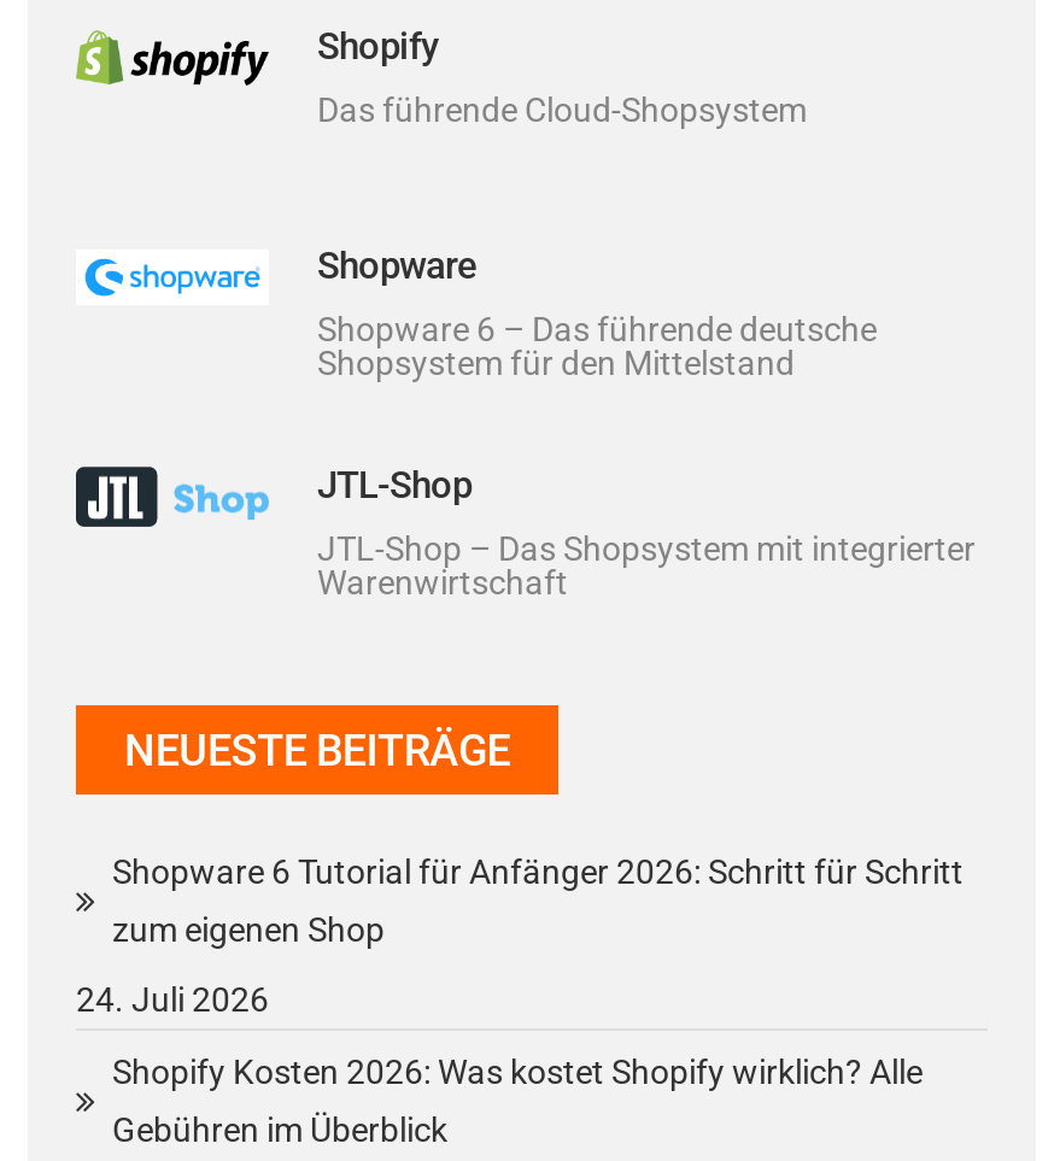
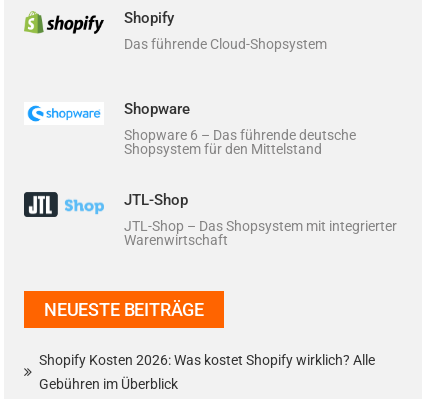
[76,853,964,1019] Shopware 6 Tutorial für Anfänger 2026: Schritt für Schritt | zum eigenen Shop | 24. Juli 2026 -> none

